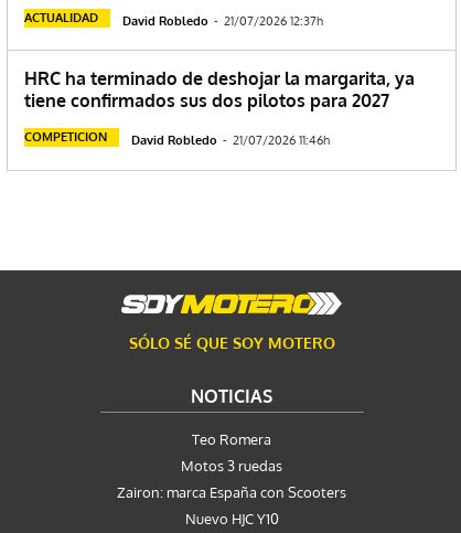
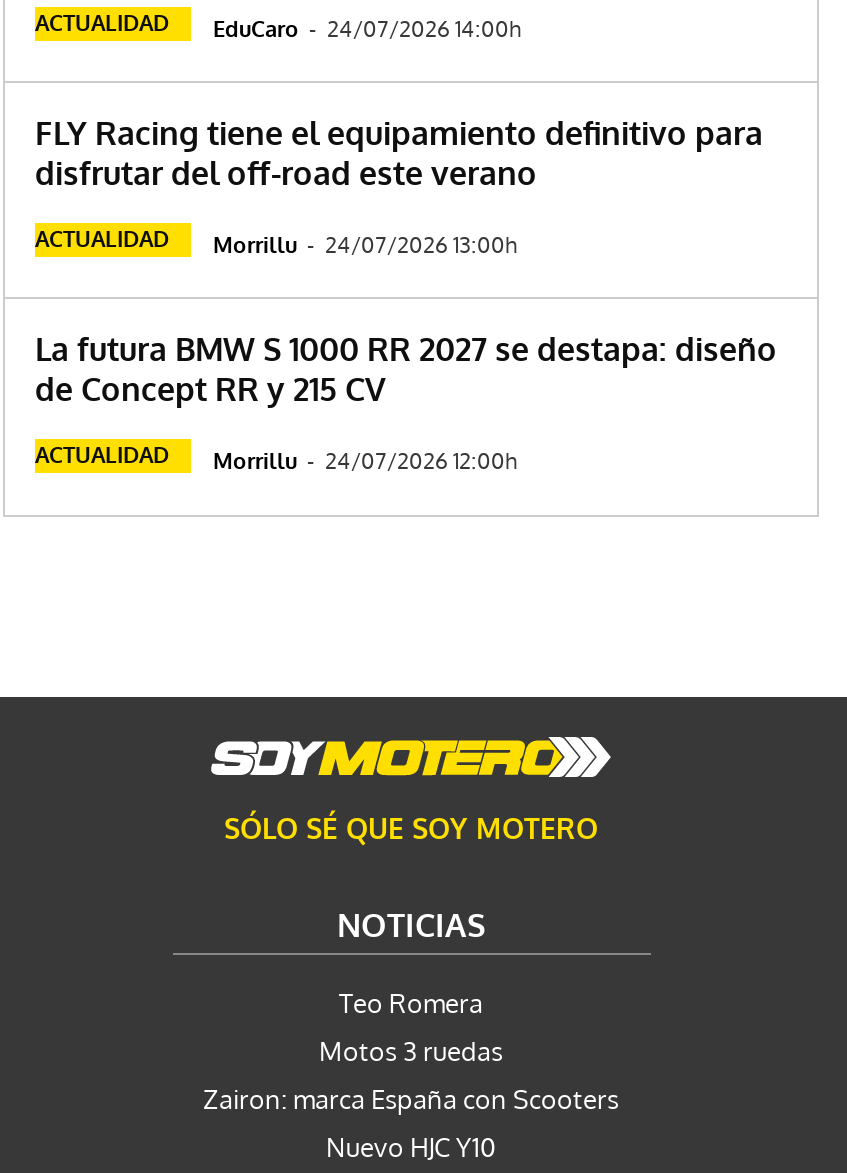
[24,13,415,148] David Robledo - 21/07/2026 12:37h | HRC ha terminado de deshojar la margarita, ya | tiene confirmados sus dos pilotos para 2027 | COMPETICION | David Robledo - 21/07/2026 11:46h -> [35,15,777,475] EduCaro - 24/07/2026 14:00h | FLY Racing tiene el equipamiento definitivo para | disfrutar del off-road este verano | ACTUALIDAD | Morrillu - 24/07/2026 13:00h | La futura BMW S 1000 RR 2027 se destapa: diseño | de Concept RR y 215 CV | ACTUALIDAD | Morrillu - 24/07/2026 12:00h

